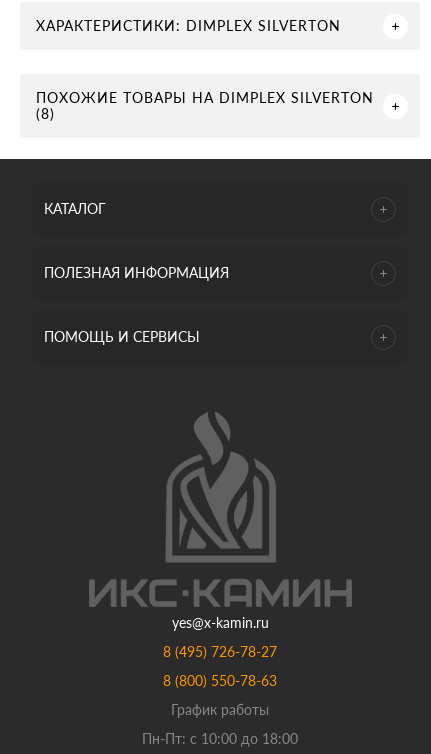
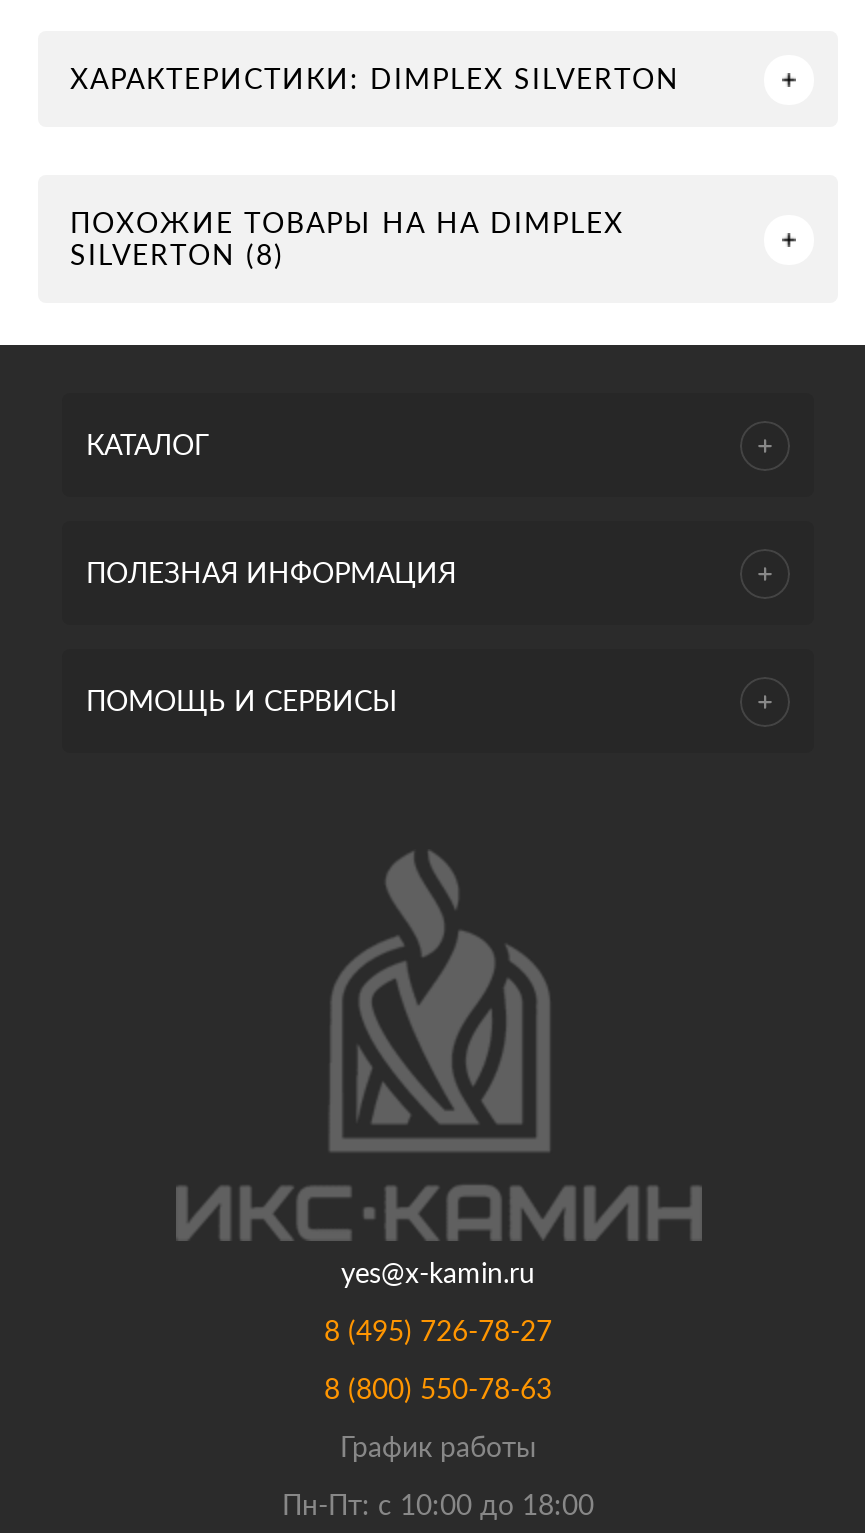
[36,89,374,122] ПОХОЖИЕ ТОВАРЫ НА DIMPLEX SILVERTON | (8) -> [70,206,624,272] ПОХОЖИЕ ТОВАРЫ НА НА DIMPLEX | SILVERTON (8)

